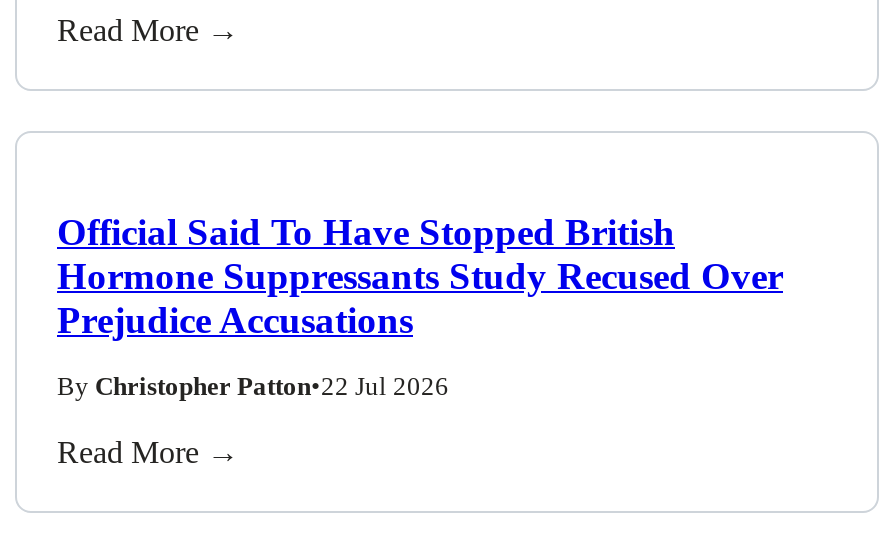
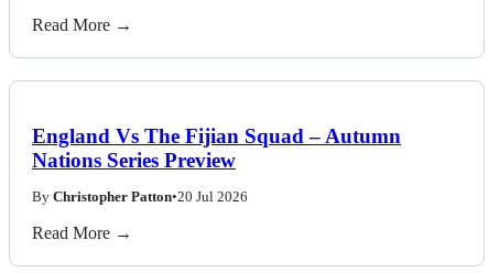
[57,211,783,341] Official Said To Have Stopped British | Hormone Suppressants Study Recused Over | Prejudice Accusations -> [32,124,401,172] England Vs The Fijian Squad – Autumn | Nations Series Preview
[57,373,449,401] By Christopher Patton•22 Jul 2026 -> [32,189,248,205] By Christopher Patton•20 Jul 2026

